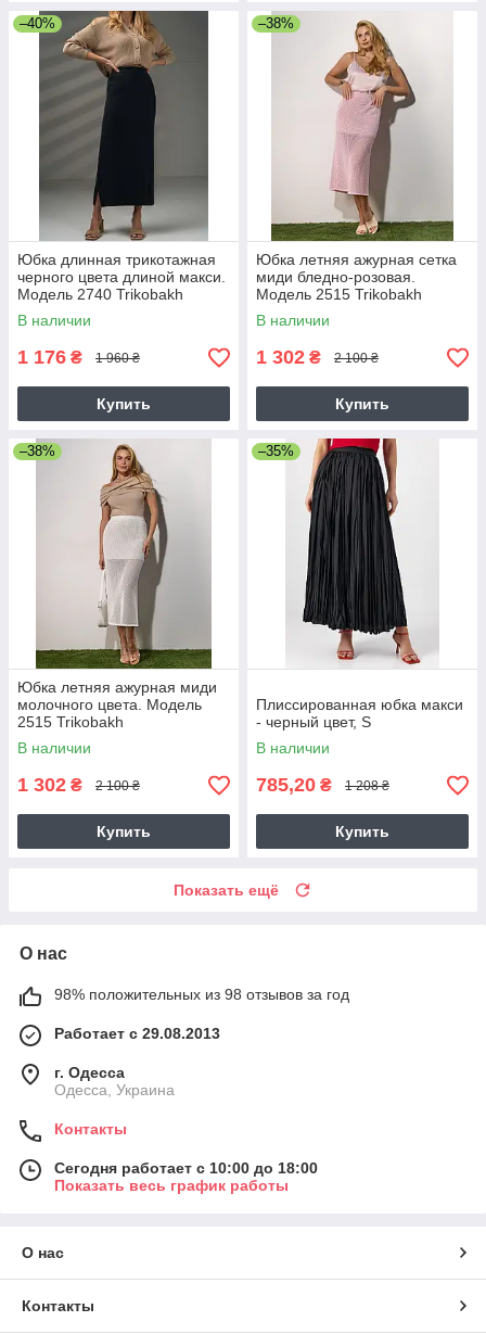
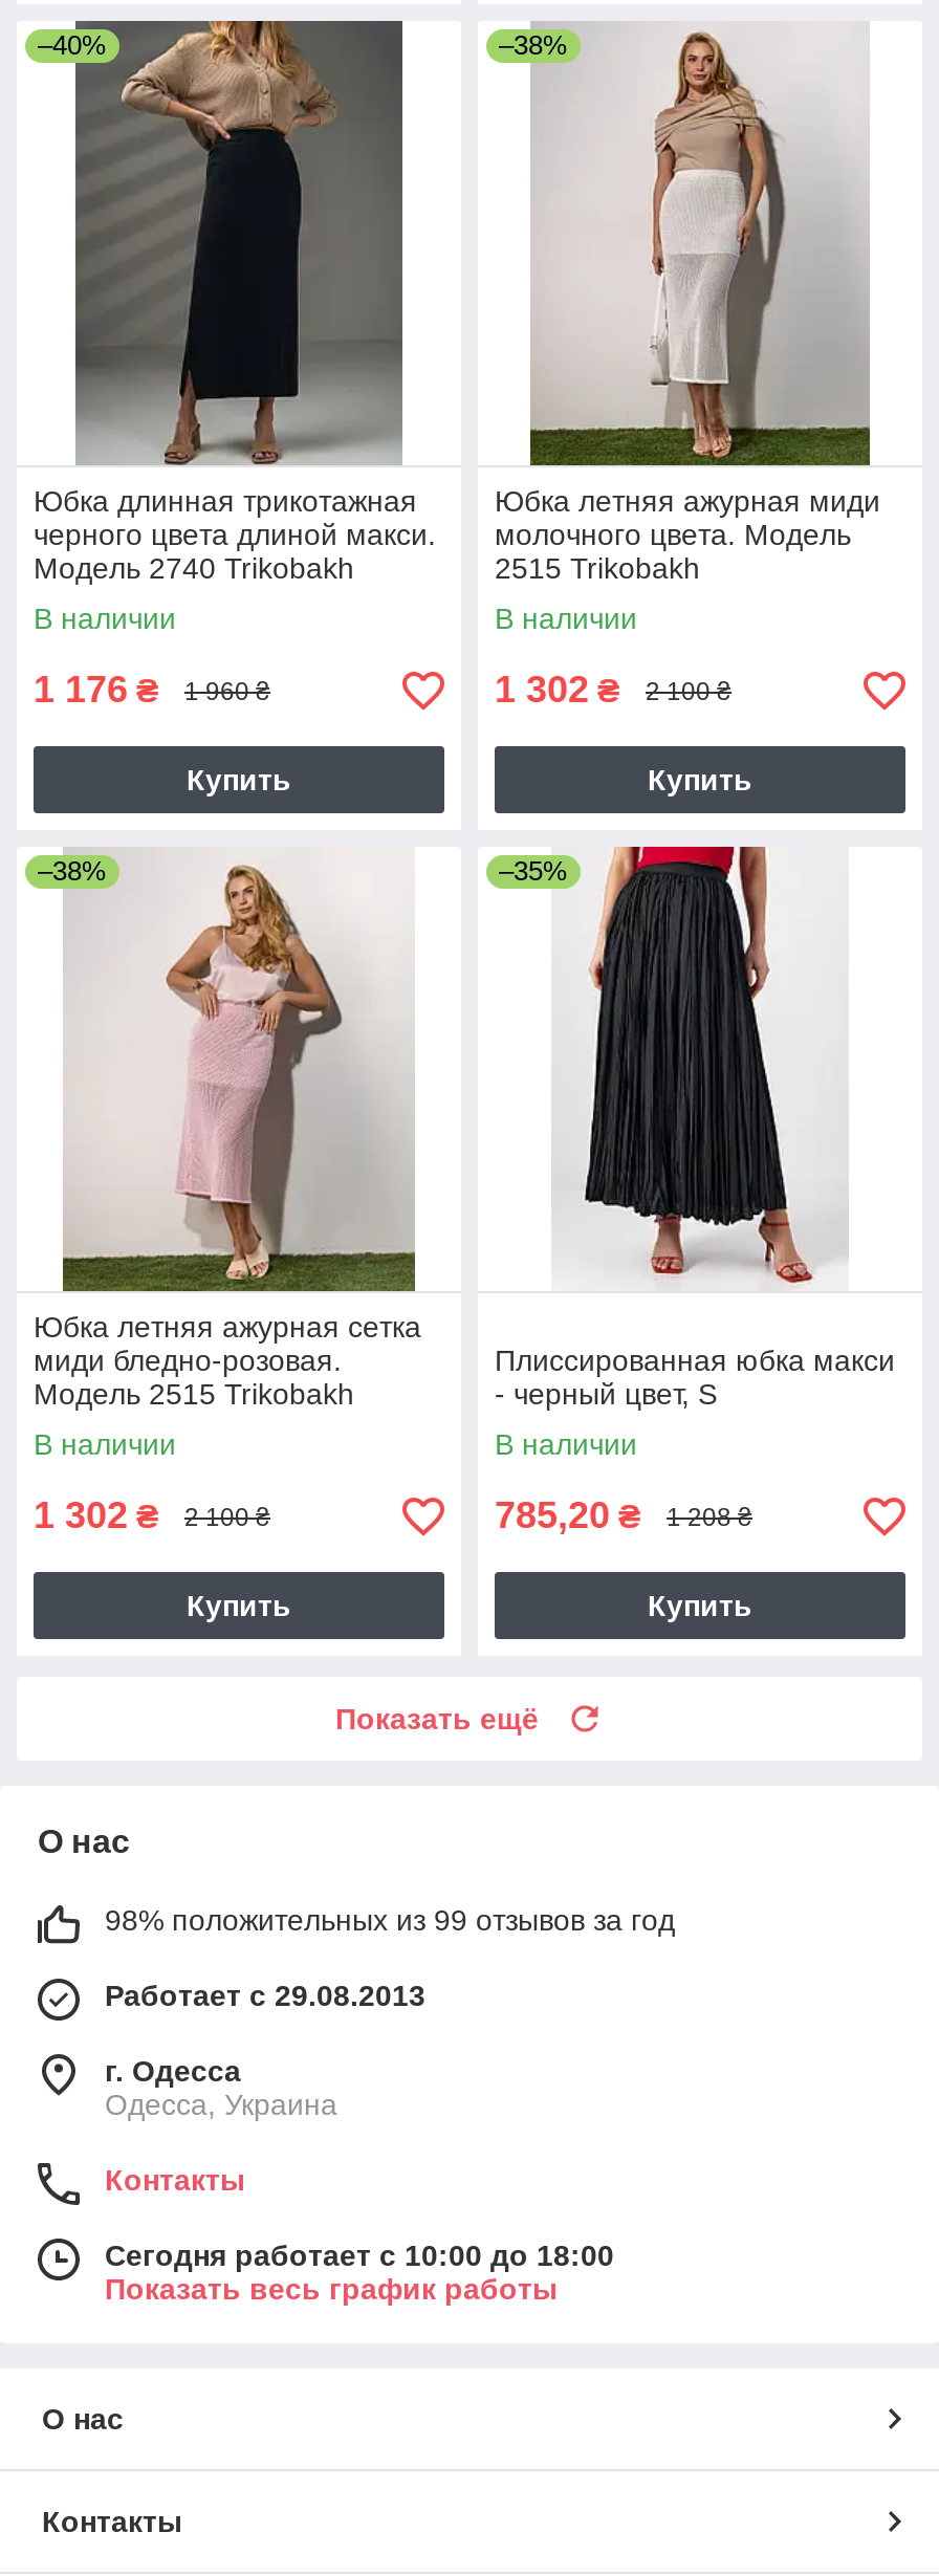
moved [256,17,457,303] -> [34,859,421,1412]: [image] | Юбка летняя ажурная сетка | миди бледно-розовая. | Модель 2515 Trikobakh
moved [17,443,217,731] -> [495,29,880,586]: [image] | Юбка летняя ажурная миди | молочного цвета. Модель | 2515 Trikobakh
[54,986,349,1003] 98% положительных из 98 отзывов за год -> [105,1904,675,1938] 98% положительных из 99 отзывов за год

